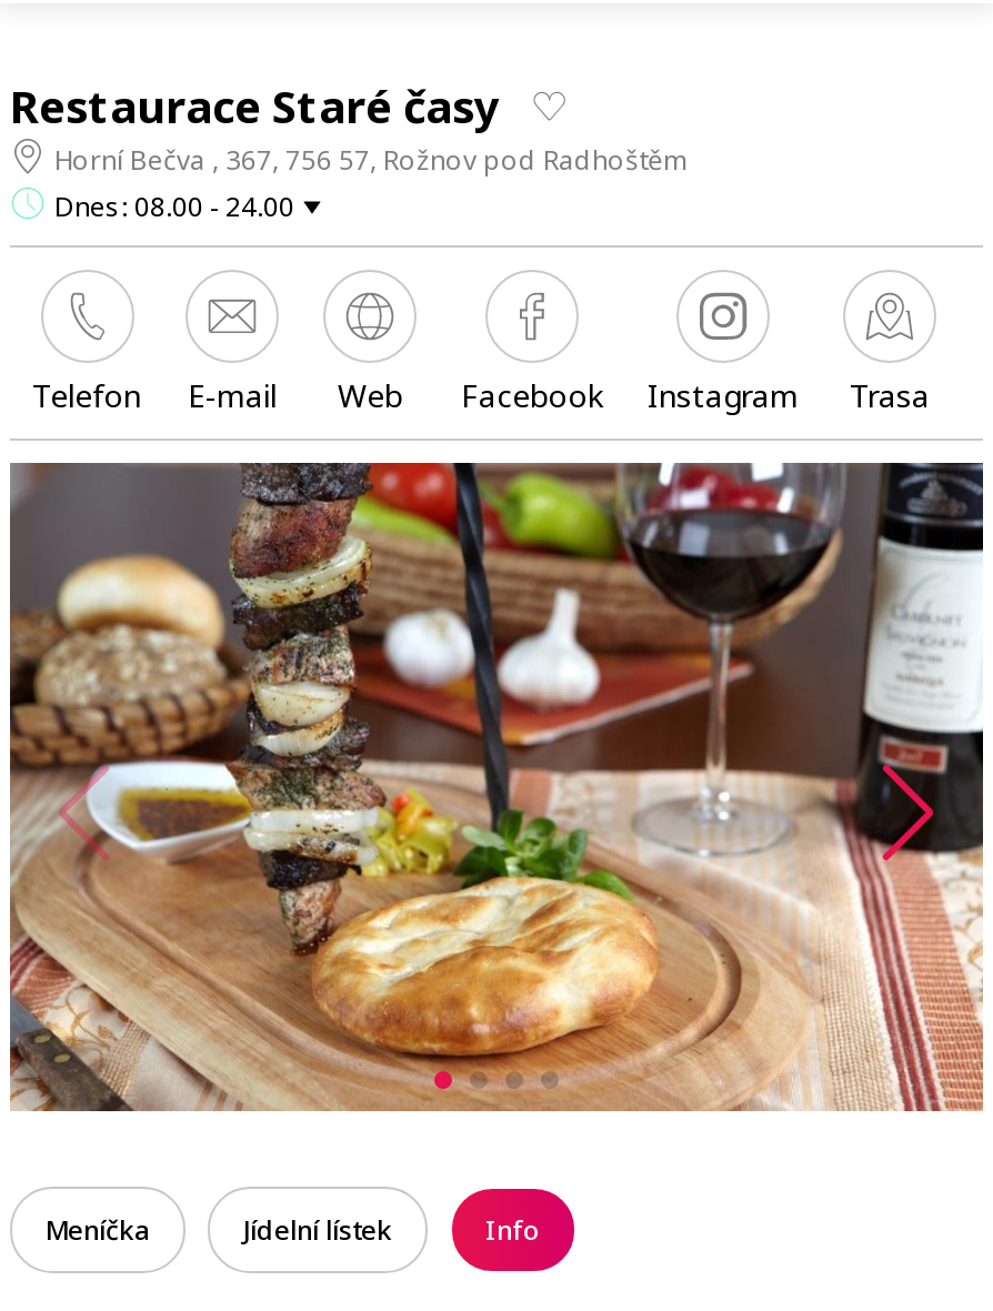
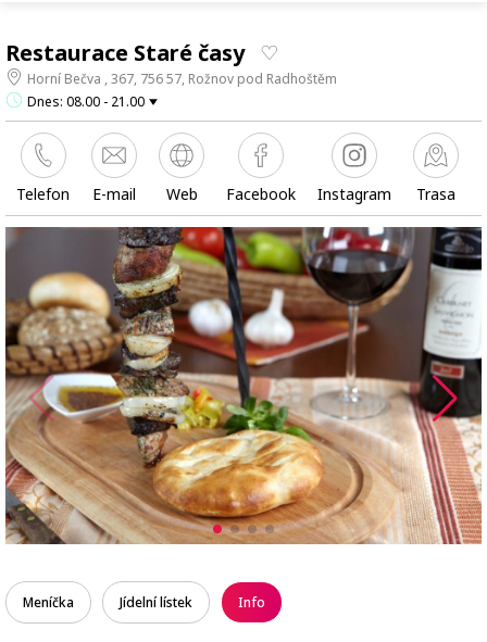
[54,188,294,226] Dnes: 08.00 - 24.00 -> [27,93,145,111] Dnes: 08.00 - 21.00

